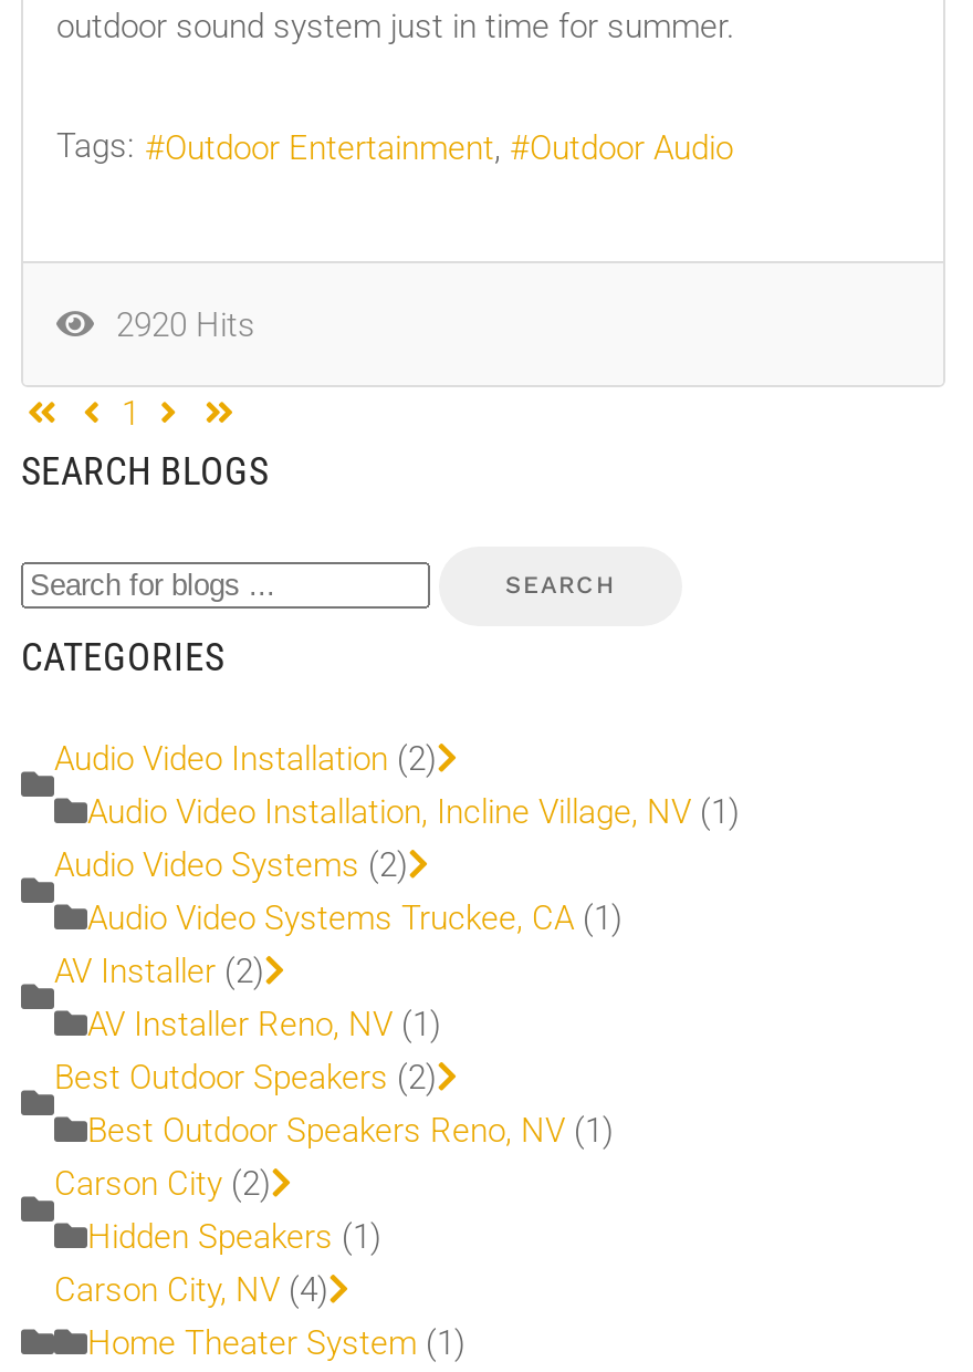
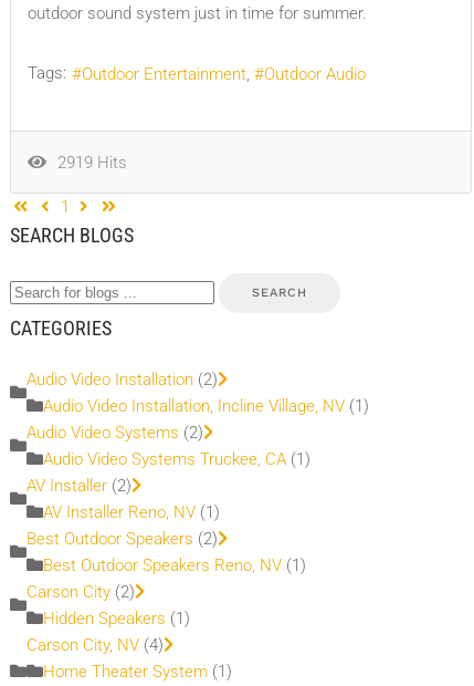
[98,306,255,346] 2920 Hits -> [49,153,127,173] 2919 Hits

